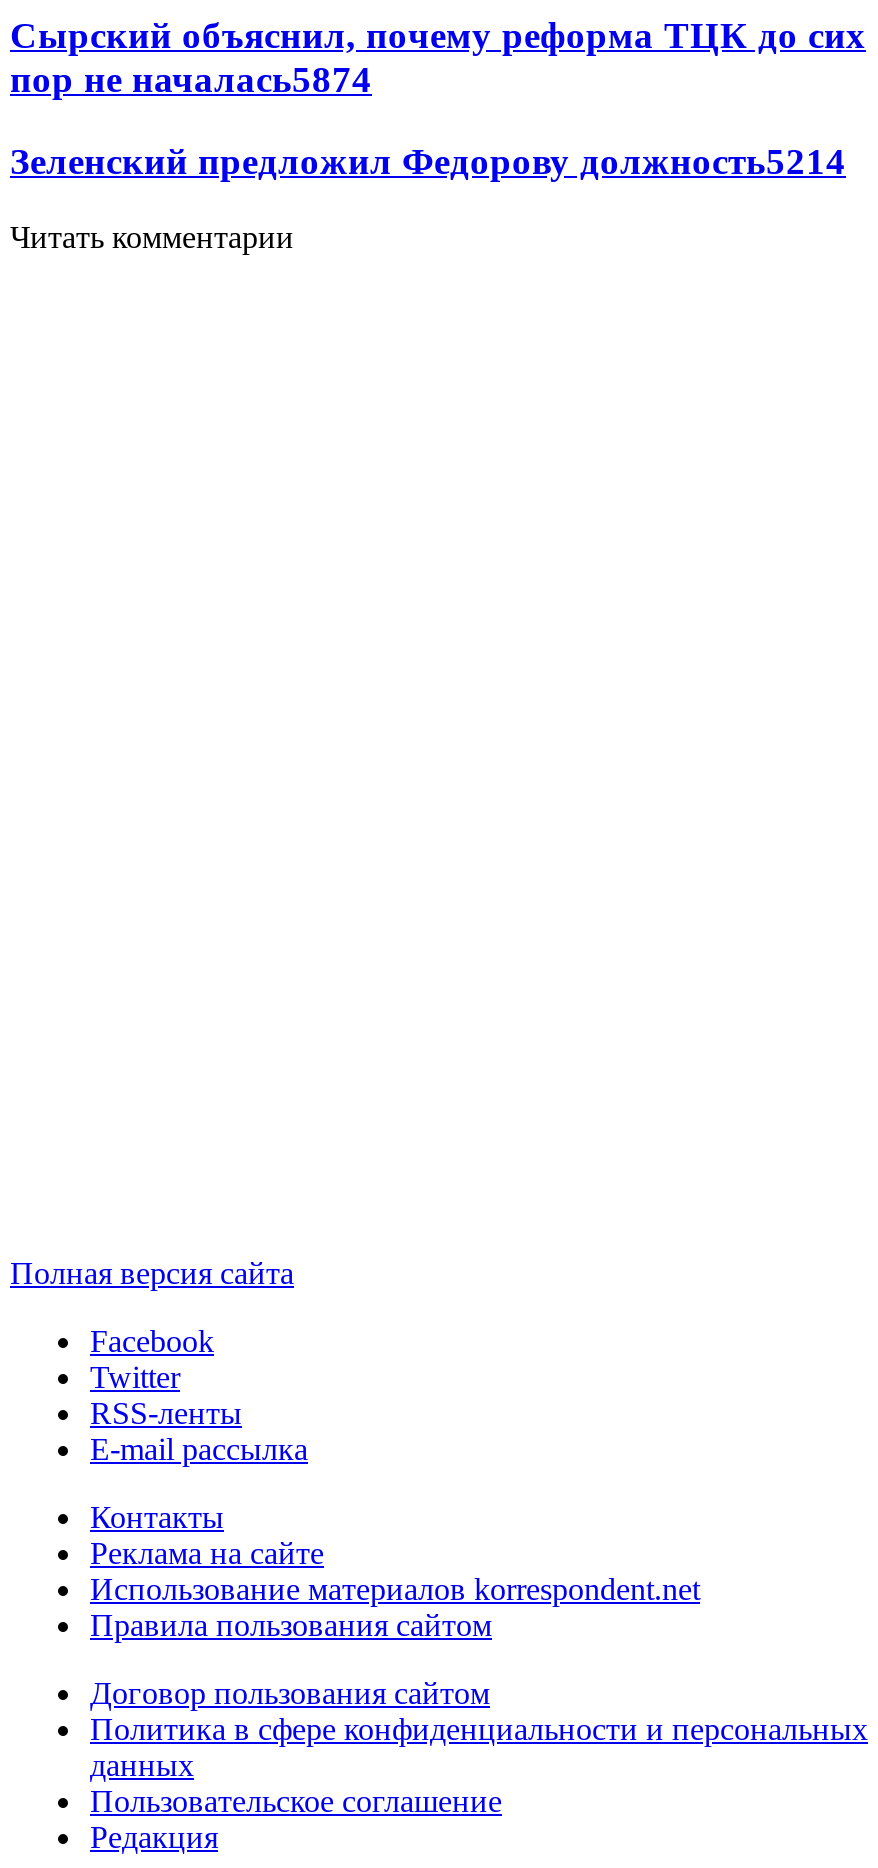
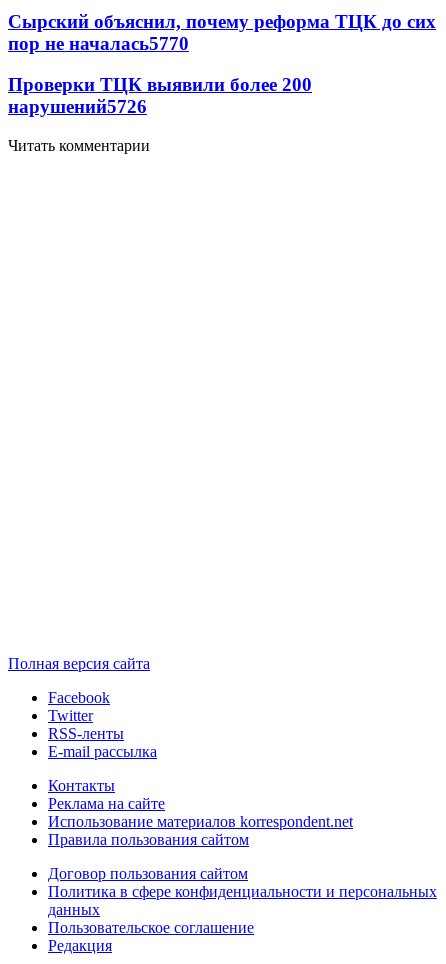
[10,58,372,100] пор не началась5874 -> [8,33,189,54] пор не началась5770
[10,140,846,182] Зеленский предложил Федорову должность5214 -> [8,74,312,117] Проверки ТЦК выявили более 200 | нарушений5726

